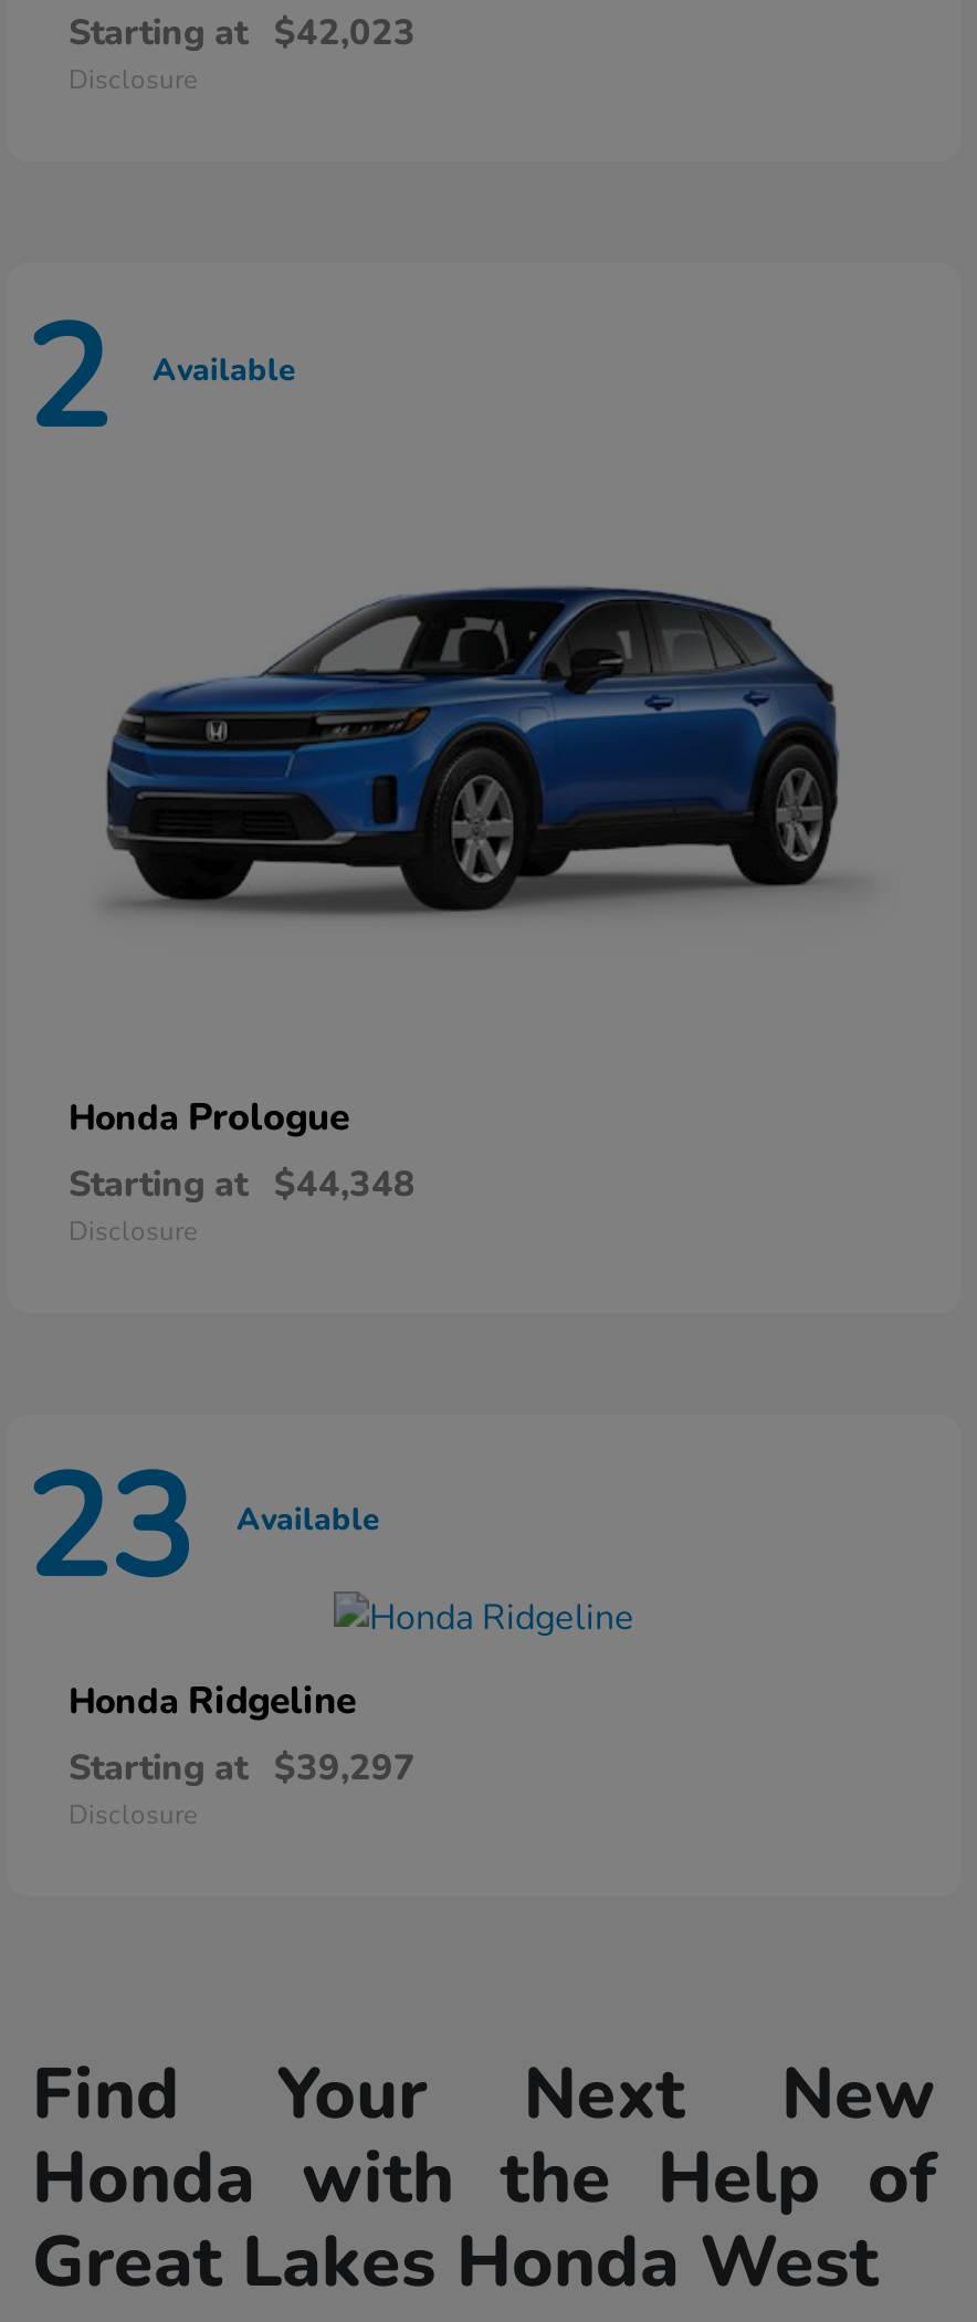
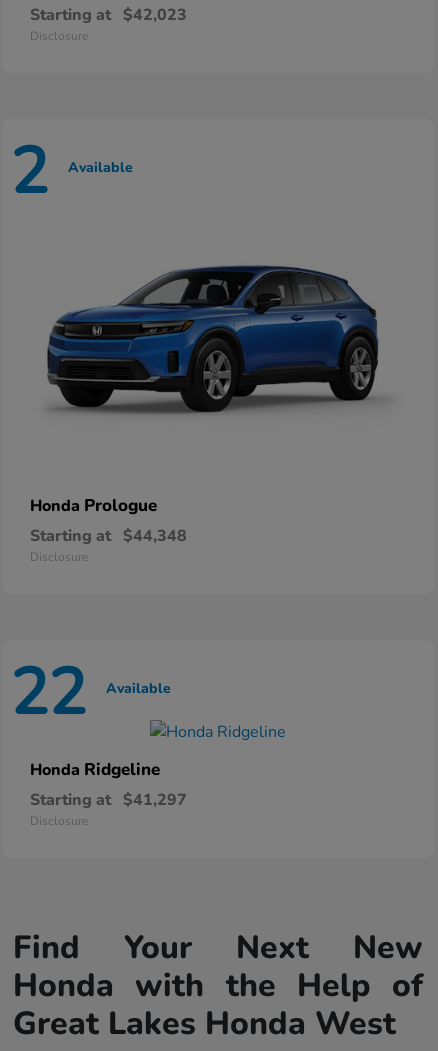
[24,1434,380,1628] 23 Available -> [10,649,171,737] 22 Available
[69,1744,416,1793] Starting at $39,297 -> [30,789,187,811] Starting at $41,297

